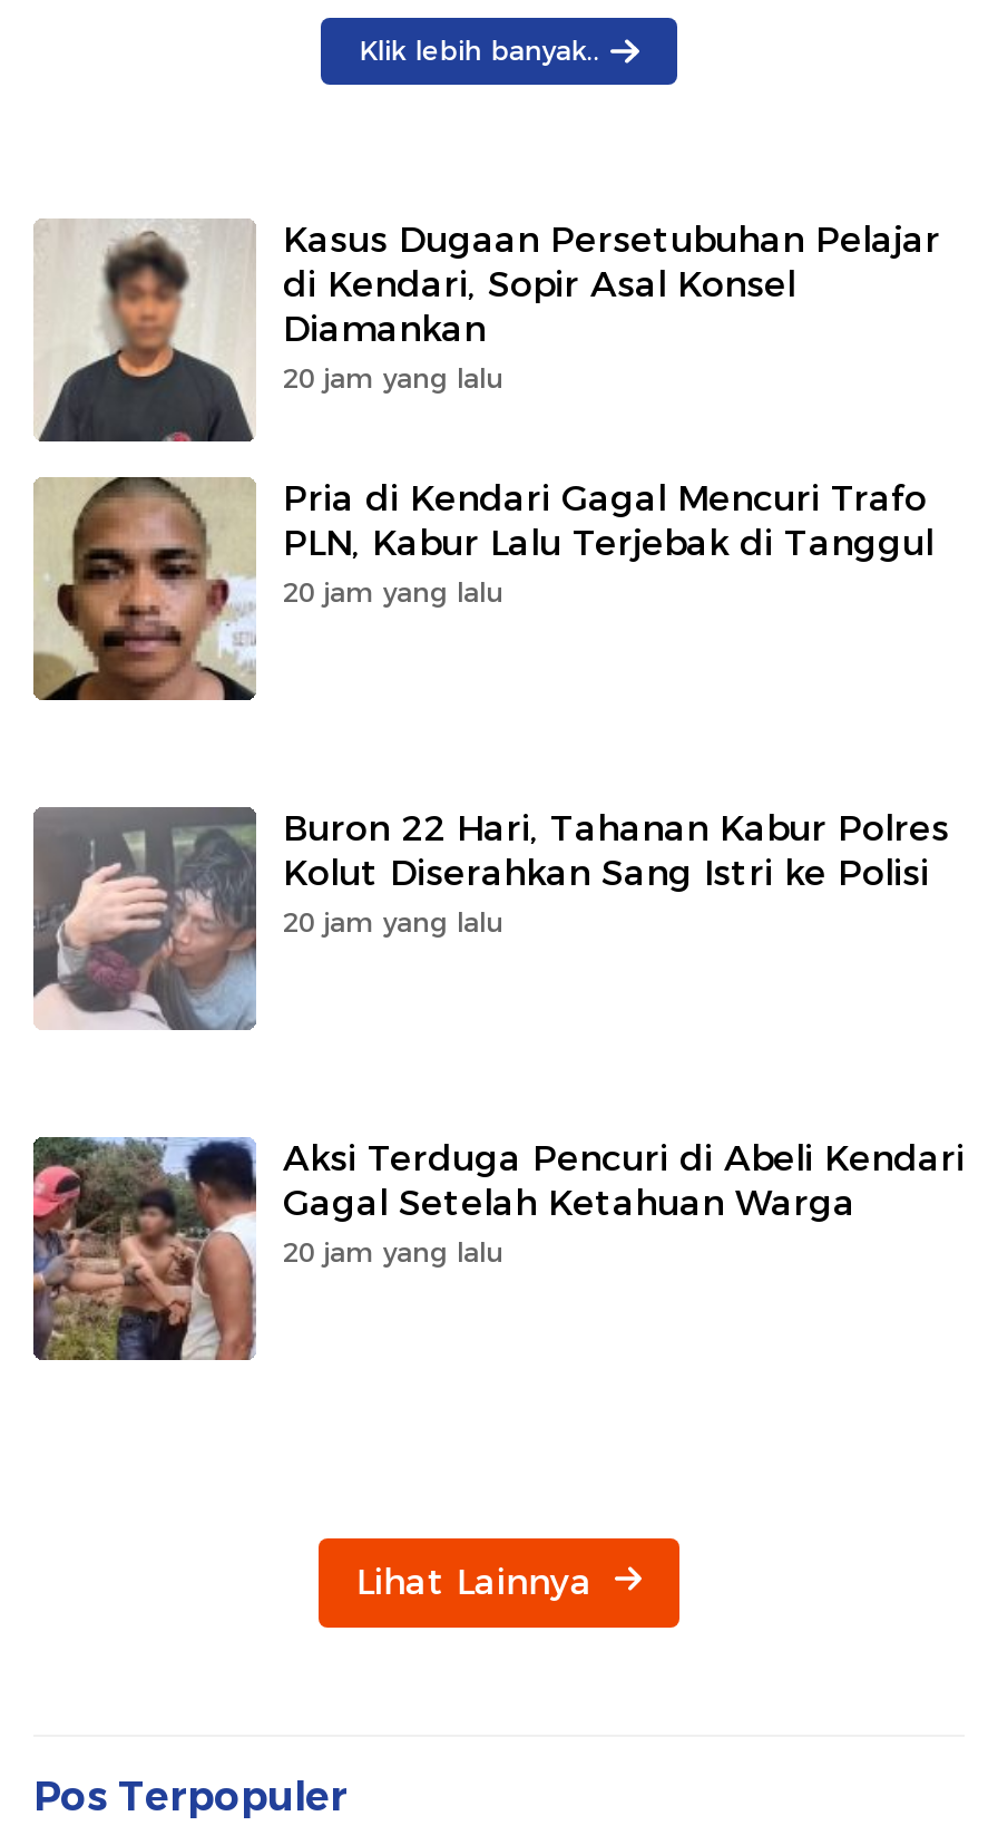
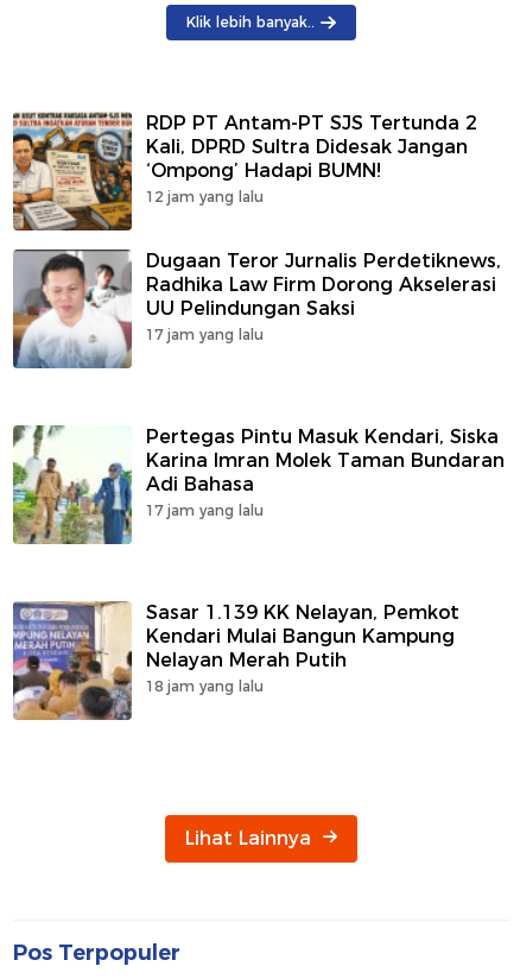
[33,219,940,444] [image] | Kasus Dugaan Persetubuhan Pelajar | di Kendari, Sopir Asal Konsel | Diamankan | 20 jam yang lalu -> [12,112,477,232] [image] | RDP PT Antam-PT SJS Tertunda 2 | Kali, DPRD Sultra Didesak Jangan | ‘Ompong’ Hadapi BUMN! | 12 jam yang lalu
[33,477,933,702] [image] | Pria di Kendari Gagal Mencuri Trafo | PLN, Kabur Lalu Terjebak di Tanggul | 20 jam yang lalu -> [12,250,501,370] [image] | Dugaan Teror Jurnalis Perdetiknews, | Radhika Law Firm Dorong Akselerasi | UU Pelindungan Saksi | 17 jam yang lalu
[31,805,949,1030] [image] | Buron 22 Hari, Tahanan Kabur Polres | Kolut Diserahkan Sang Istri ke Polisi | 20 jam yang lalu -> [12,425,505,545] [image] | Pertegas Pintu Masuk Kendari, Siska | Karina Imran Molek Taman Bundaran | Adi Bahasa | 17 jam yang lalu
[31,1135,965,1362] [image] | Aksi Terduga Pencuri di Abeli Kendari | Gagal Setelah Ketahuan Warga | 20 jam yang lalu -> [12,600,459,721] [image] | Sasar 1.139 KK Nelayan, Pemkot | Kendari Mulai Bangun Kampung | Nelayan Merah Putih | 18 jam yang lalu

